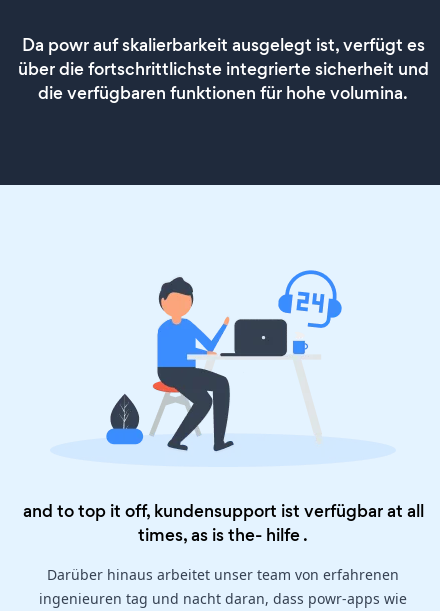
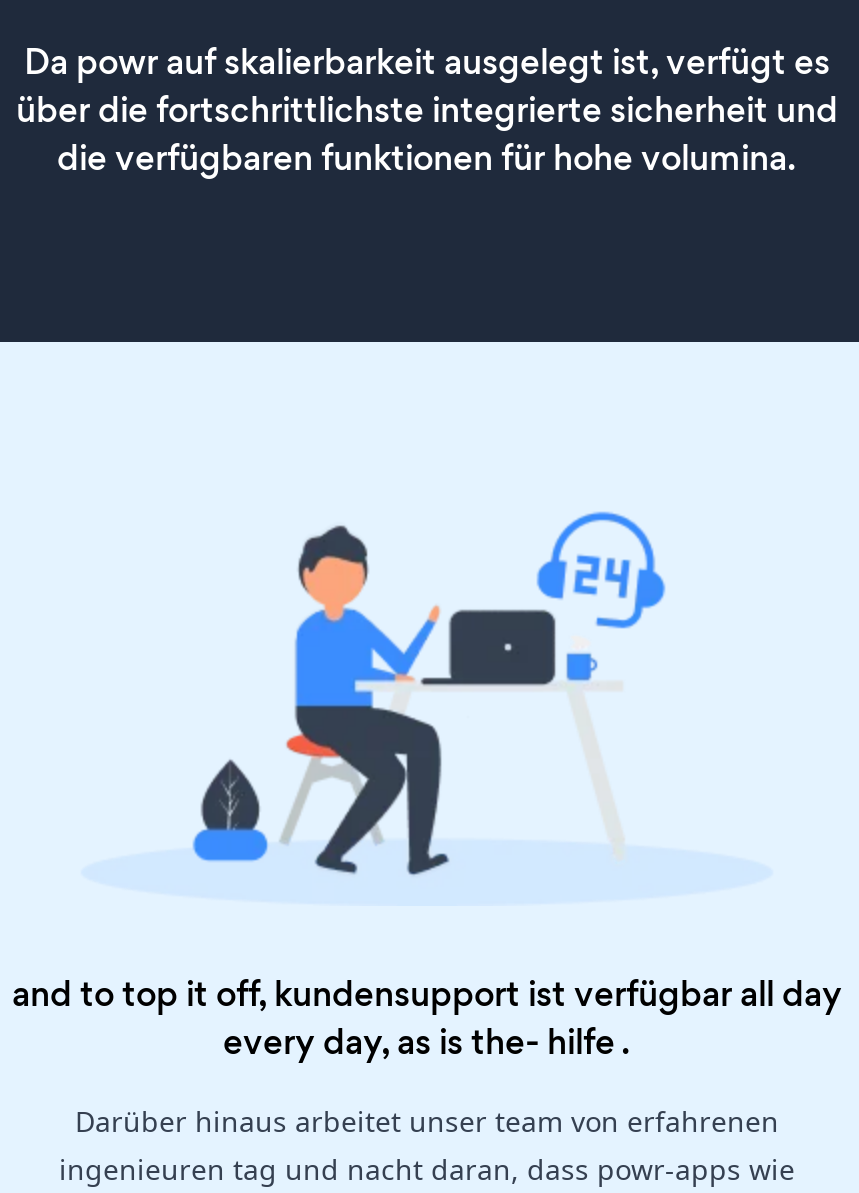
[22,499,423,547] and to top it off, kundensupport ist verfügbar at all | times, as is the- hilfe. -> [12,970,842,1066] and to top it off, kundensupport ist verfügbar all day | every day, as is the- hilfe.

